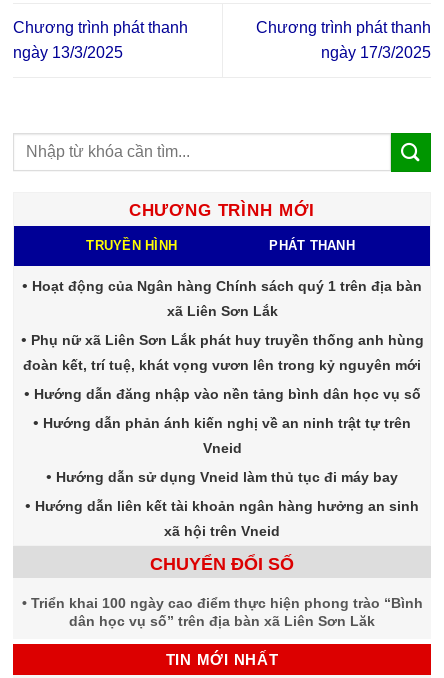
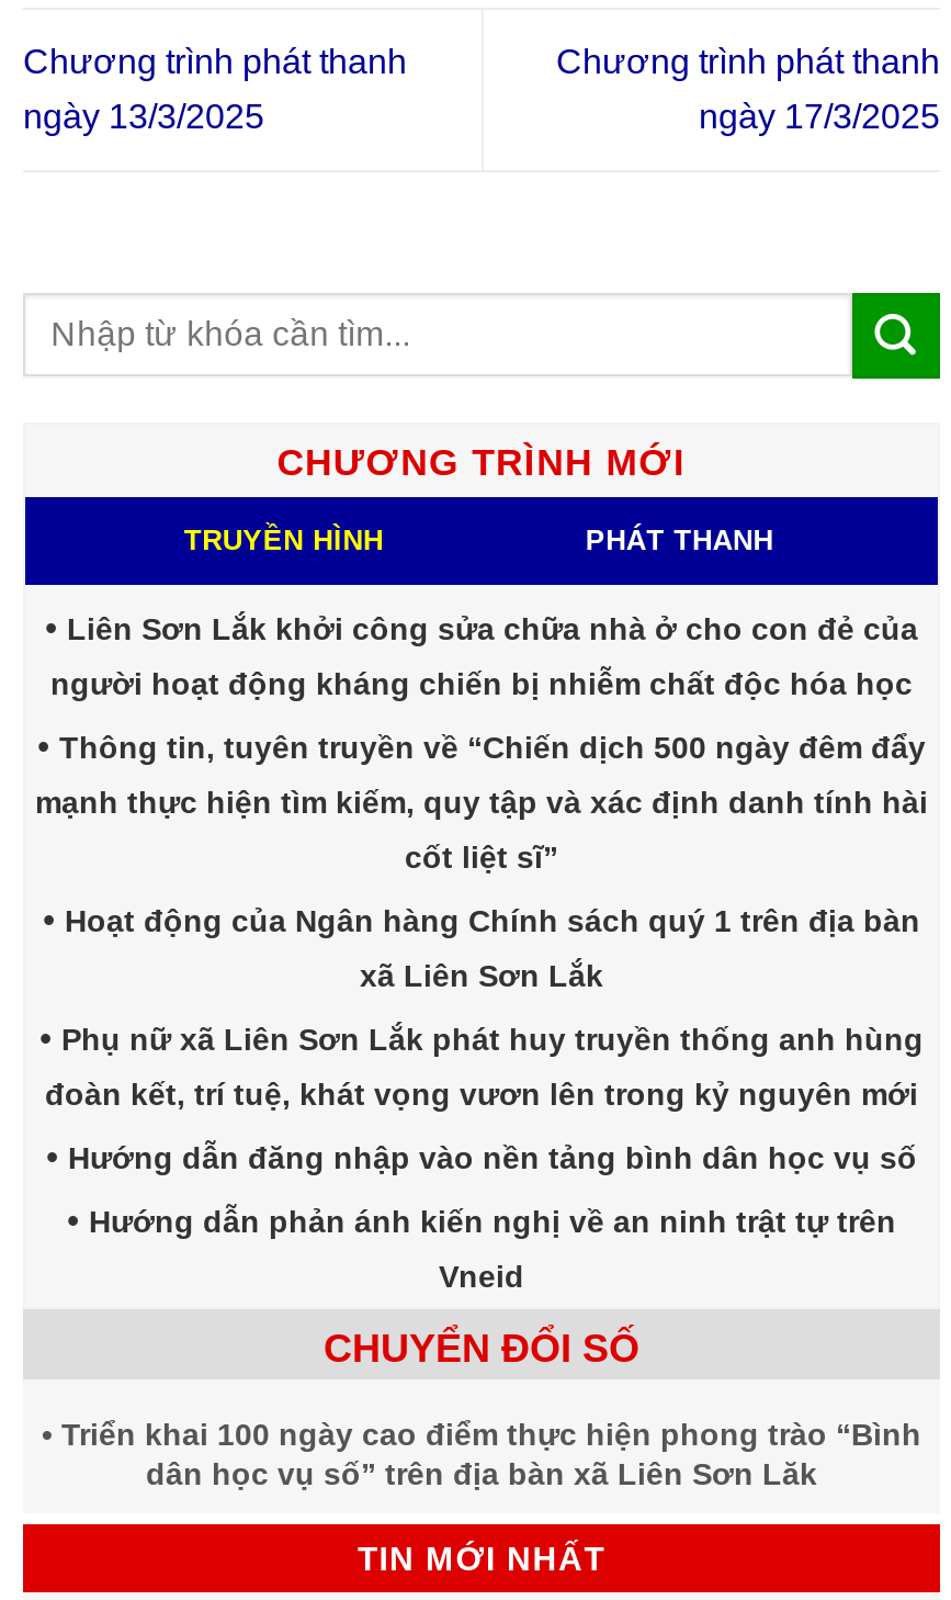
none -> [35,612,928,875] Liên Sơn Lắk khởi công sửa chữa nhà ở cho con đẻ của | người hoạt động kháng chiến bị nhiễm chất độc hóa học | Thông tin, tuyên truyền về “Chiến dịch 500 ngày đêm đẩy | mạnh thực hiện tìm kiếm, quy tập và xác định danh tính hài | cốt liệt sĩ”
moved [23,278,423,456] -> [45,904,924,1294]: Hoạt động của Ngân hàng Chính sách quý 1 trên địa bàn | xã Liên Sơn Lắk | Phụ nữ xã Liên Sơn Lắk phát huy truyền thống anh hùng | đoàn kết, trí tuệ, khát vọng vươn lên trong kỷ nguyên mới | Hướng dẫn đăng nhập vào nền tảng bình dân học vụ số | Hướng dẫn phản ánh kiến nghị về an ninh trật tự trên | Vneid
[35,469,419,539] Hướng dẫn sử dụng Vneid làm thủ tục đi máy bay | Hướng dẫn liên kết tài khoản ngân hàng hưởng an sinh | xã hội trên Vneid -> none

